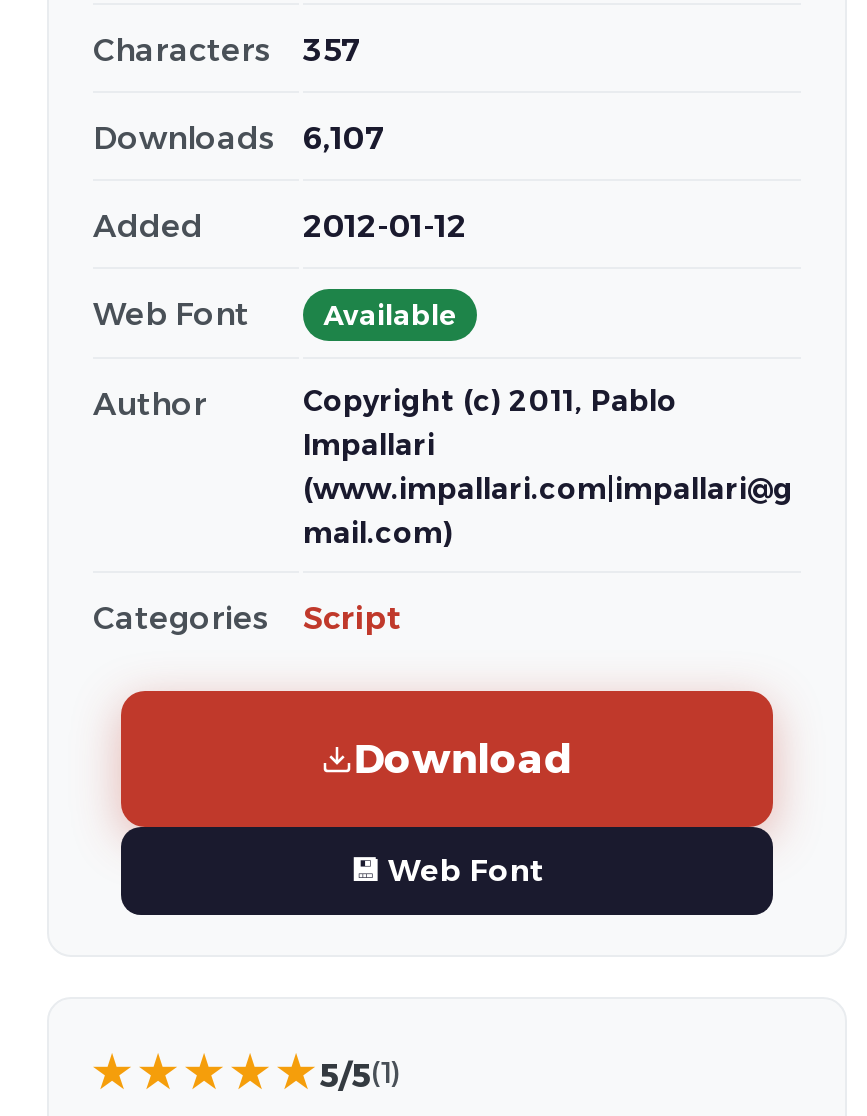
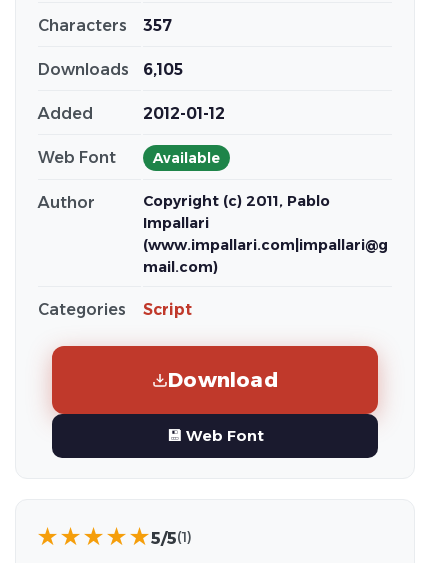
[93,119,385,157] Downloads 6,107 -> [38,60,183,79] Downloads 6,105

